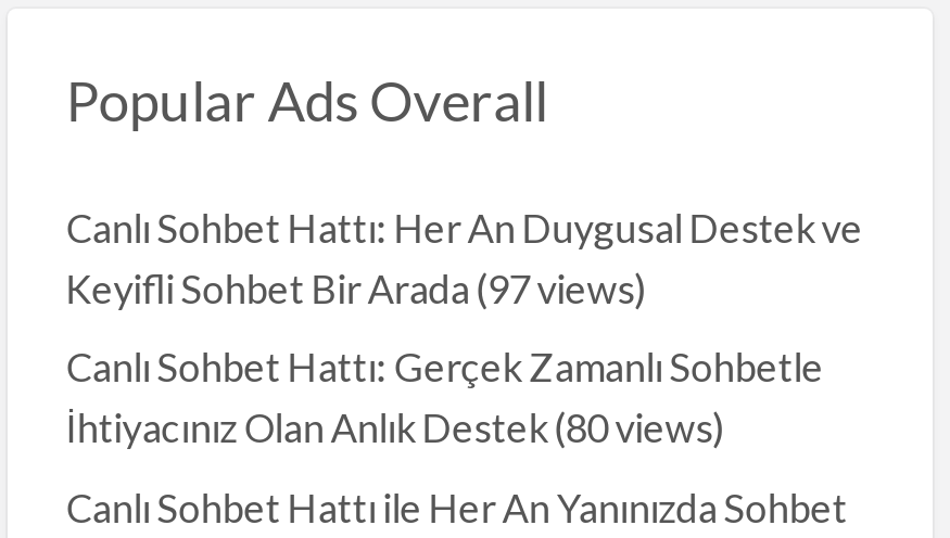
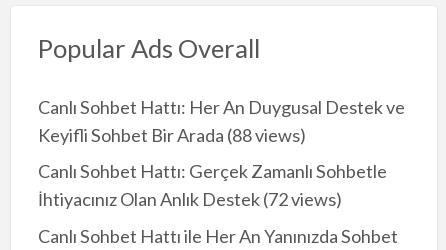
[66,264,648,312] Keyifli Sohbet Bir Arada (97 views) -> [38,124,306,146] Keyifli Sohbet Bir Arada (88 views)
[66,404,726,452] İhtiyacınız Olan Anlık Destek (80 views) -> [38,188,342,210] İhtiyacınız Olan Anlık Destek (72 views)

